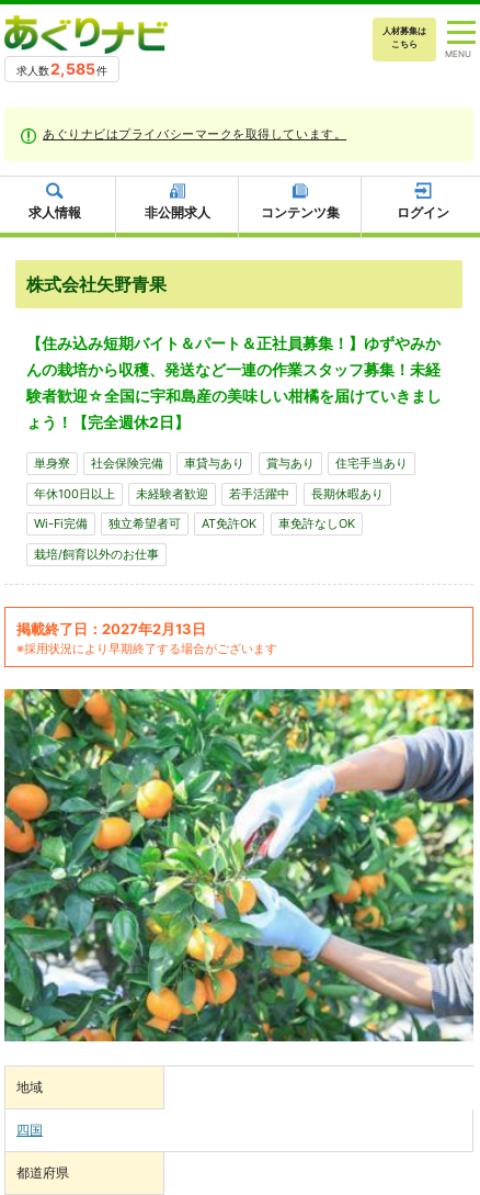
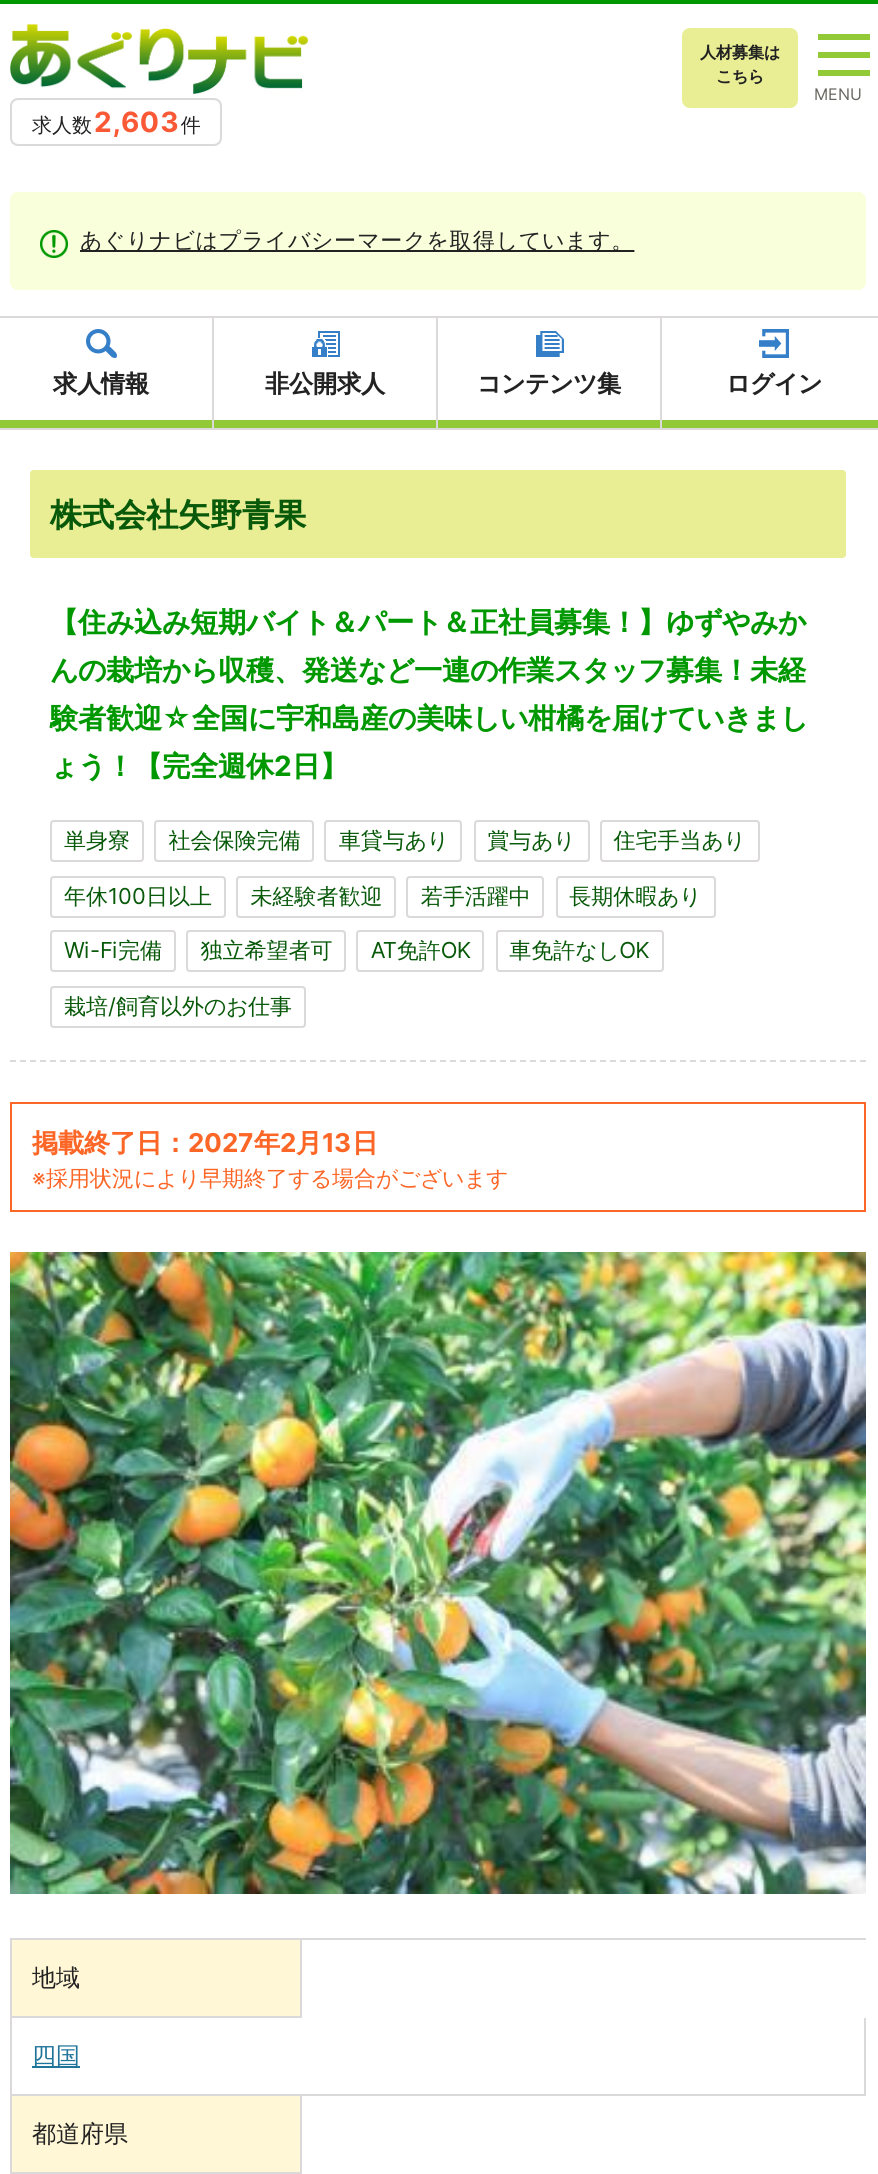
[16,59,108,78] 求人数2,585件 -> [32,104,201,138] 求人数2,603件

